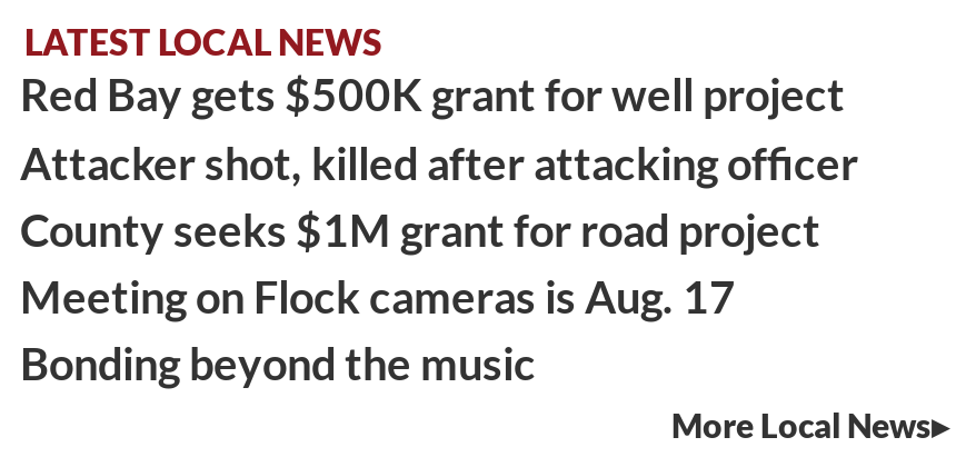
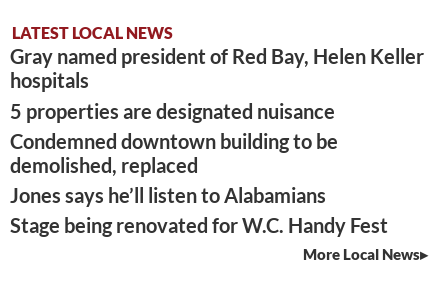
[20,68,858,390] Red Bay gets $500K grant for well project | Attacker shot, killed after attacking officer | County seeks $1M grant for road project | Meeting on Flock cameras is Aug. 17 | Bonding beyond the music -> [10,44,424,237] Gray named president of Red Bay, Helen Keller | hospitals | 5 properties are designated nuisance | Condemned downtown building to be | demolished, replaced | Jones says he’ll listen to Alabamians | Stage being renovated for W.C. Handy Fest

